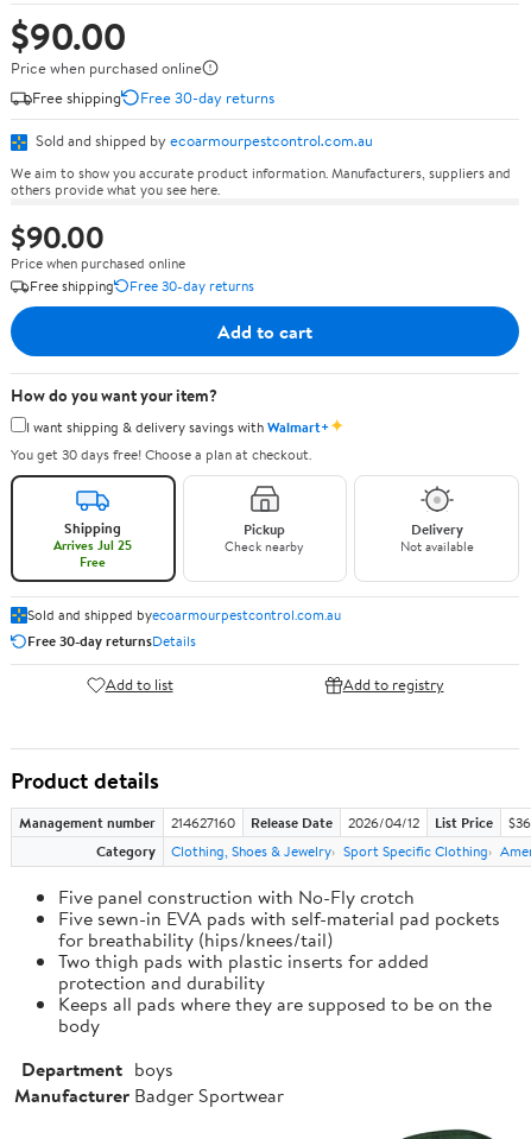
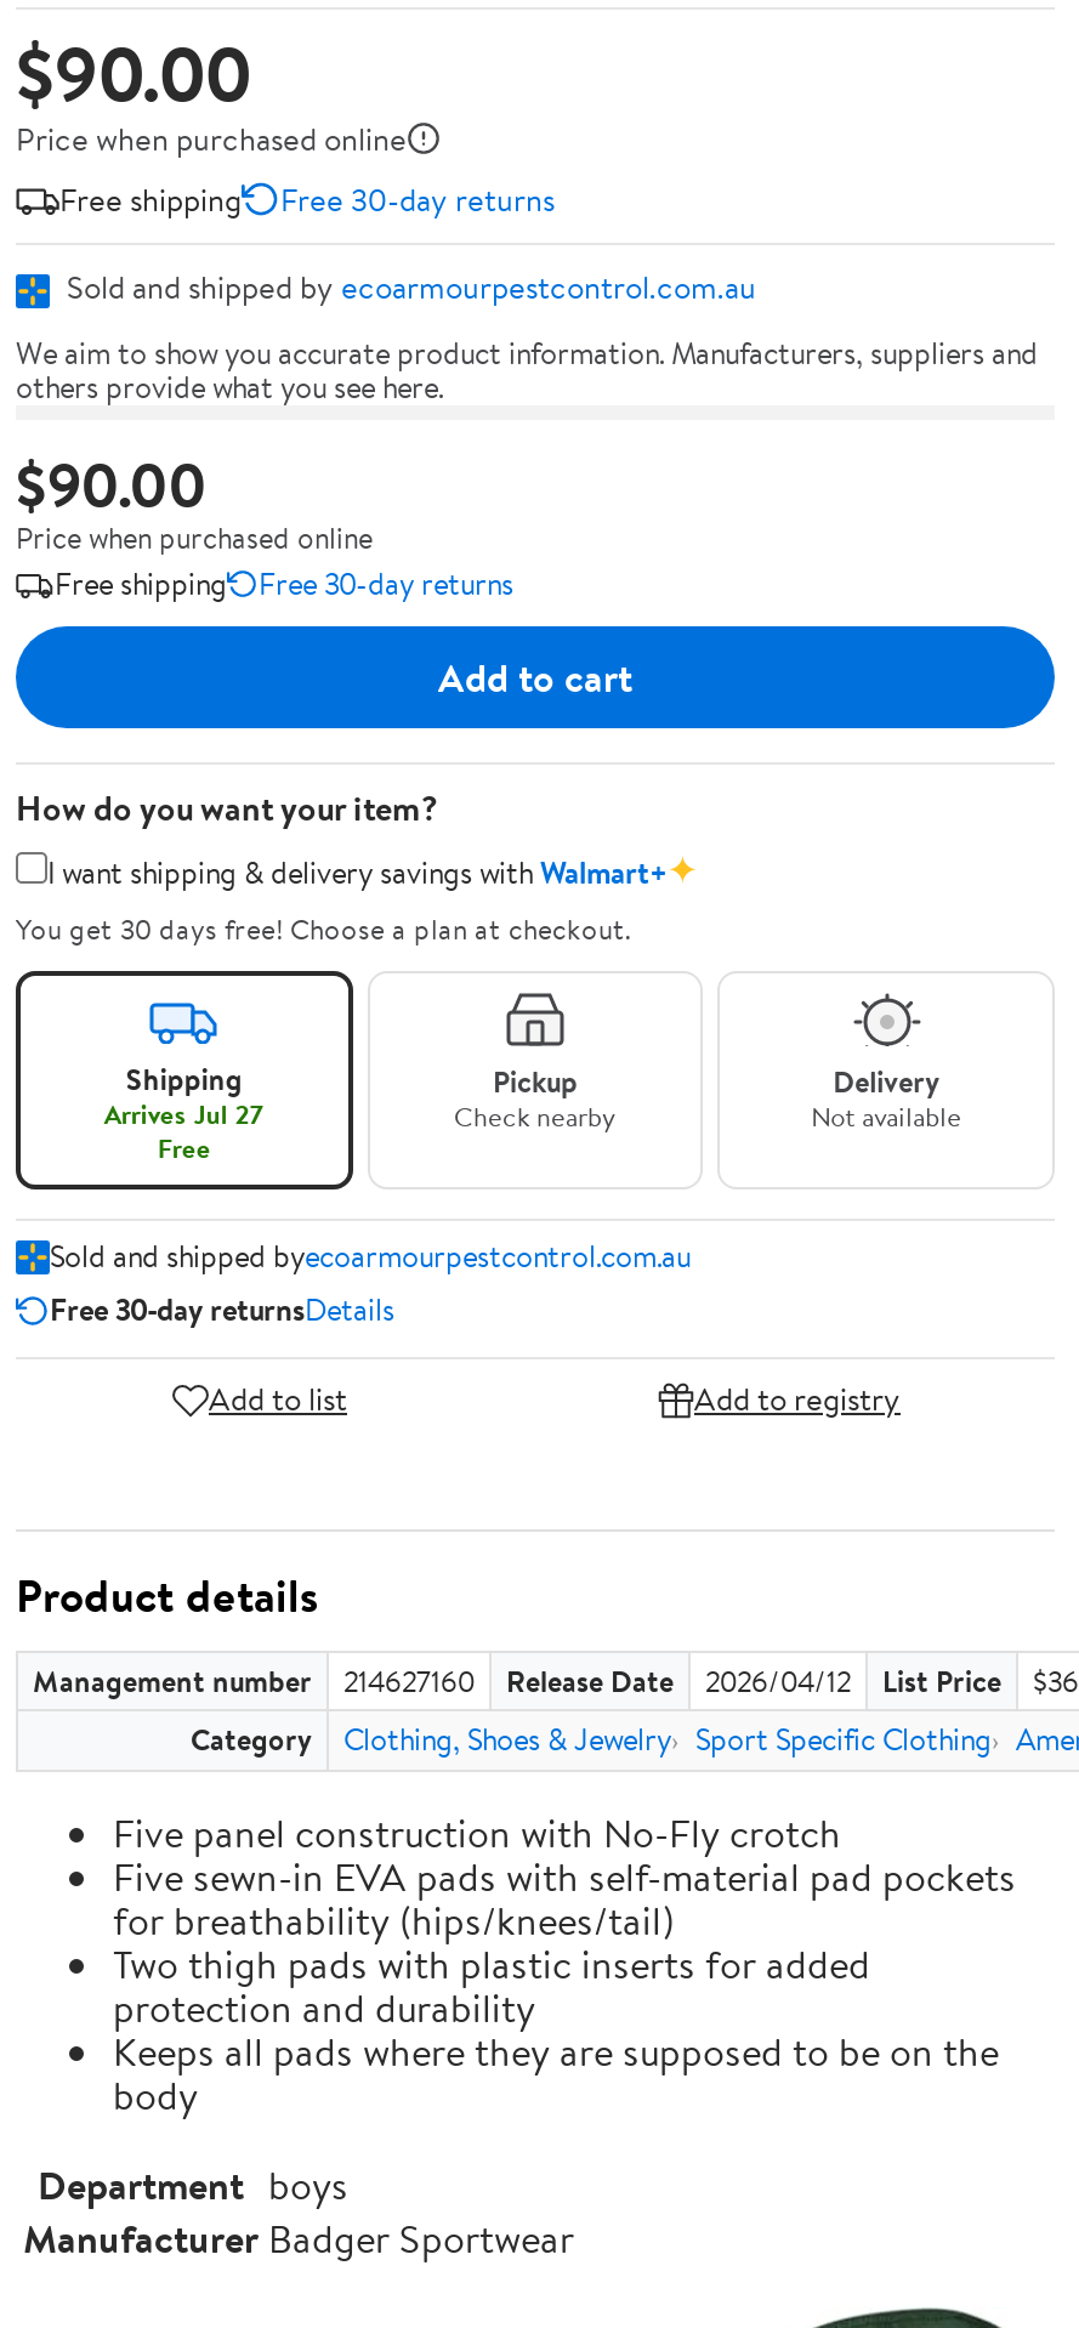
[54,536,132,555] Arrives Jul 25 -> [104,1095,264,1134] Arrives Jul 27

